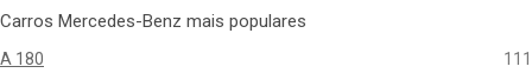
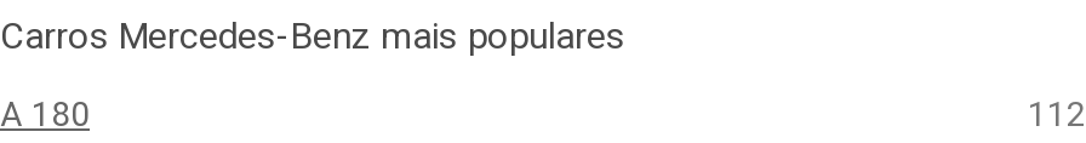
[503,49,532,68] 111 -> [1028,95,1086,133] 112

